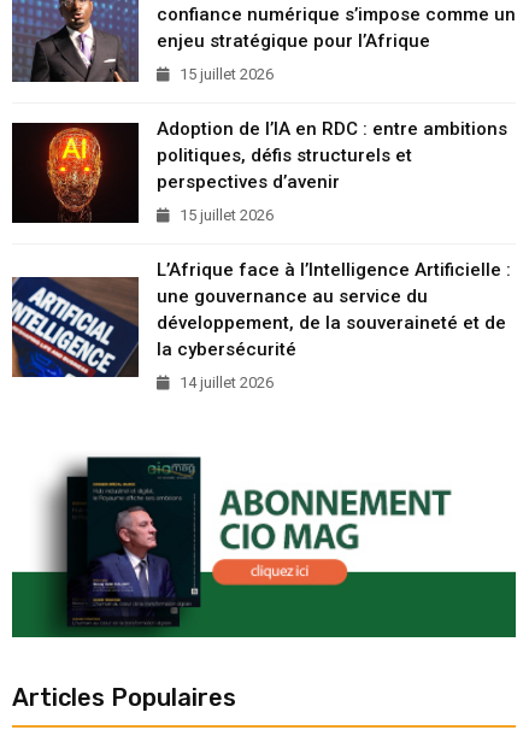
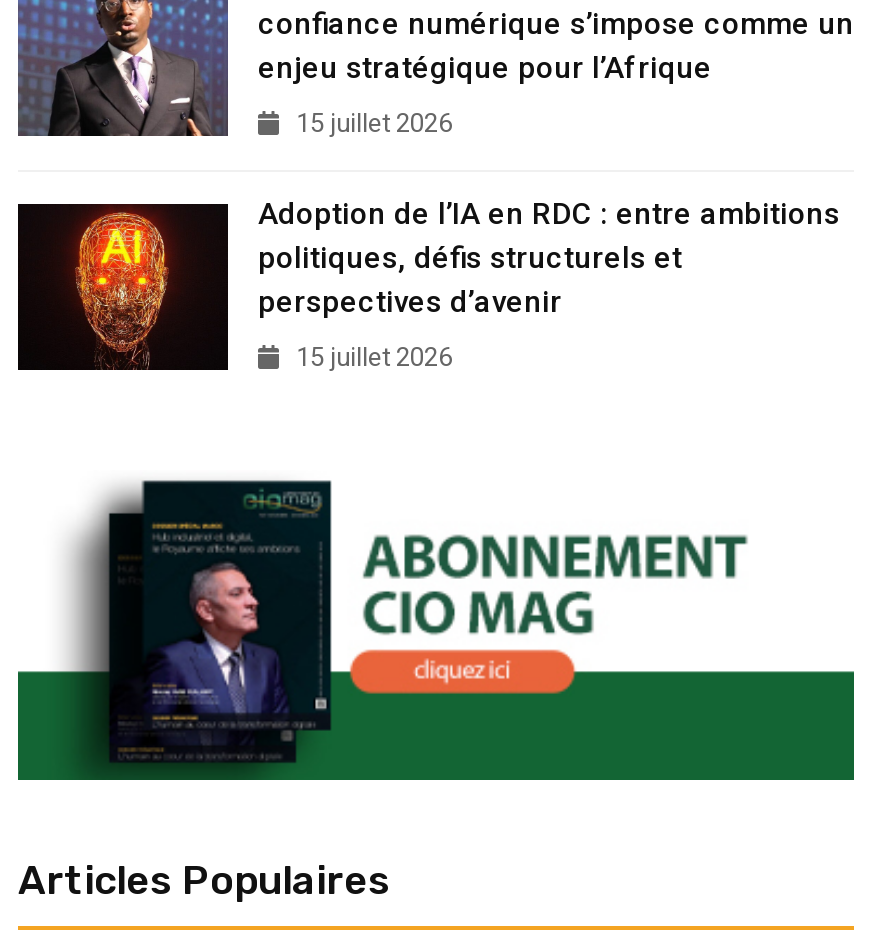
[11,259,511,392] [image] | L’Afrique face à l’Intelligence Artificielle : | une gouvernance au service du | développement, de la souveraineté et de | la cybersécurité | 14 juillet 2026 -> none

